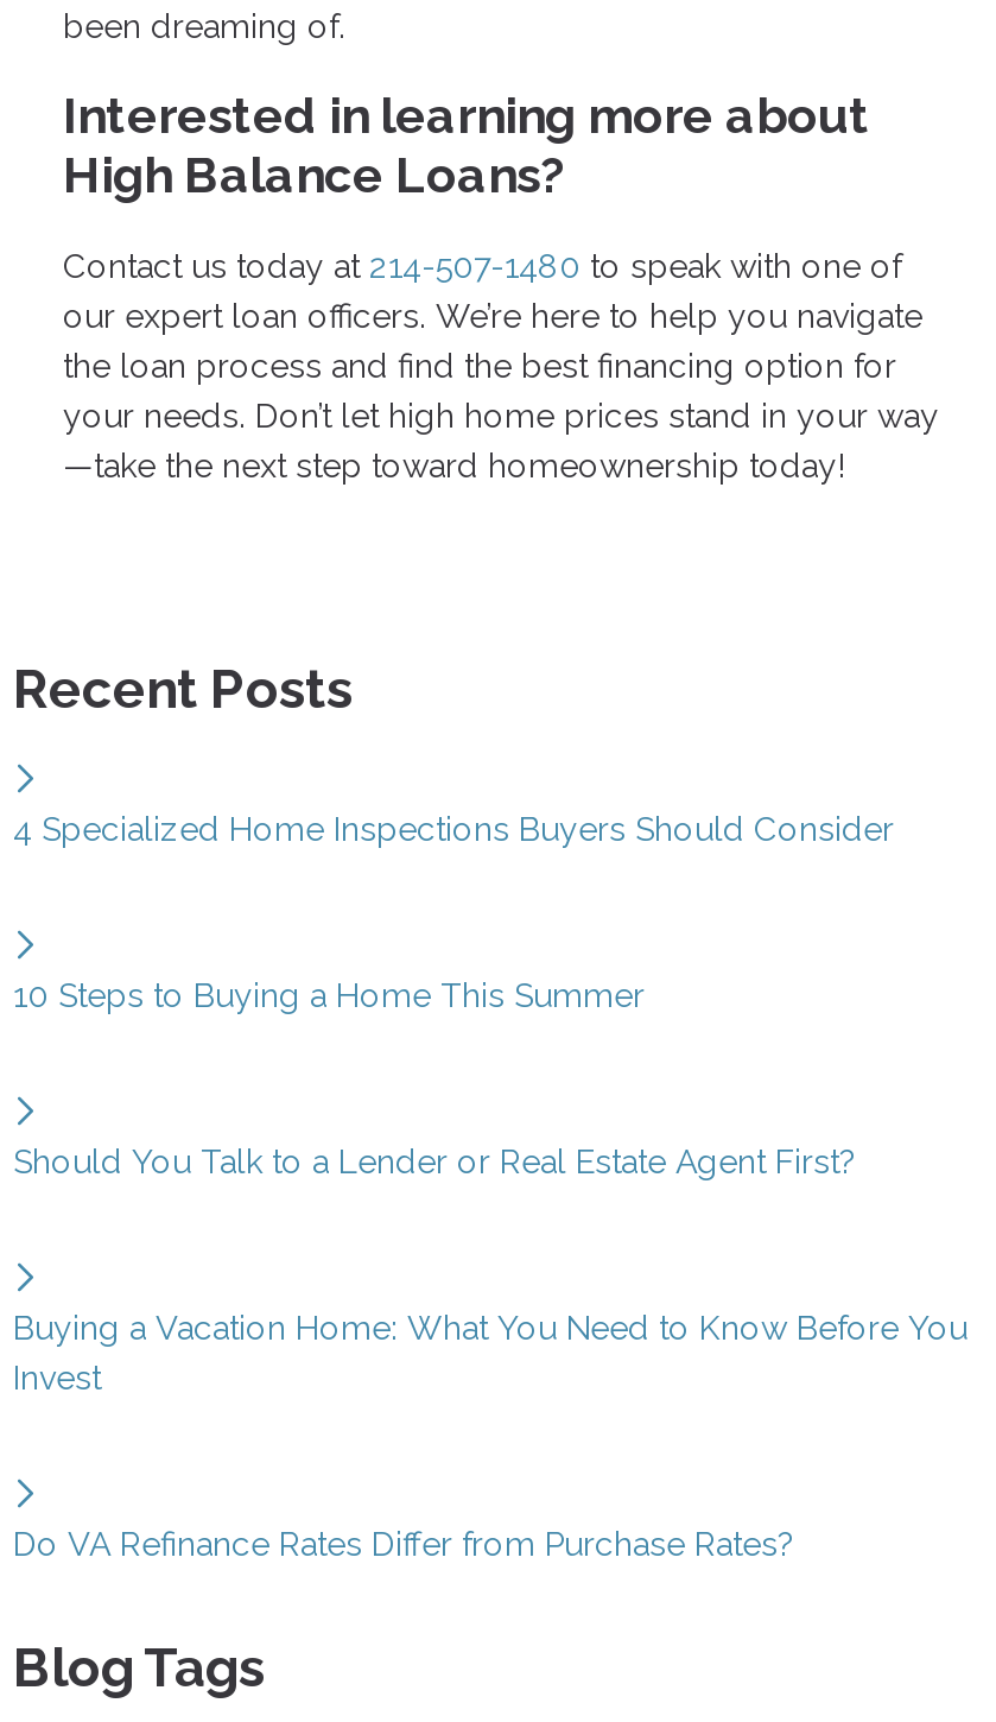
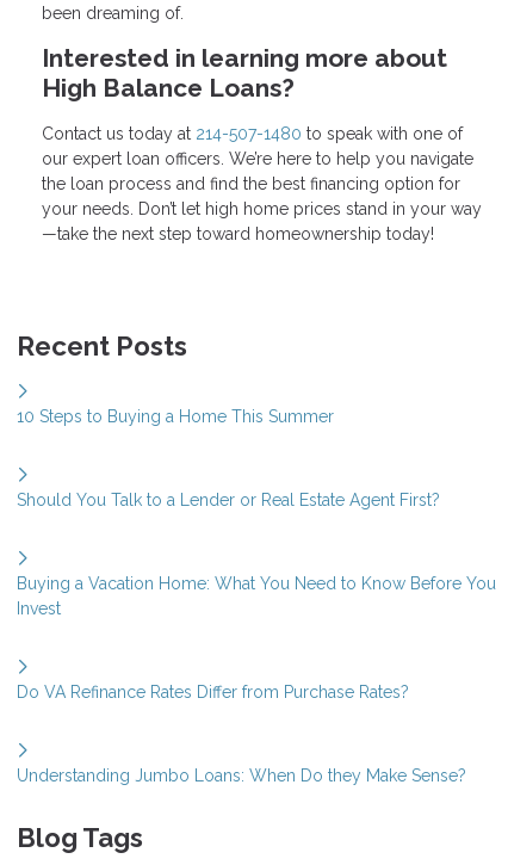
[13,811,894,849] 4 Specialized Home Inspections Buyers Should Consider -> none
moved [13,977,968,1564] -> [17,407,496,702]: 10 Steps to Buying a Home This Summer | Should You Talk to a Lender or Real Estate Agent First? | Buying a Vacation Home: What You Need to Know Before You | Invest | Do VA Refinance Rates Differ from Purchase Rates?
none -> [17,767,466,786] Understanding Jumbo Loans: When Do they Make Sense?

